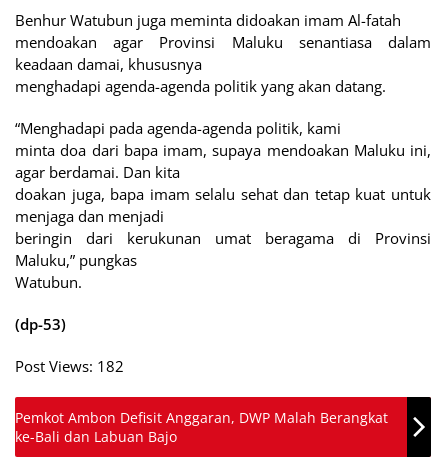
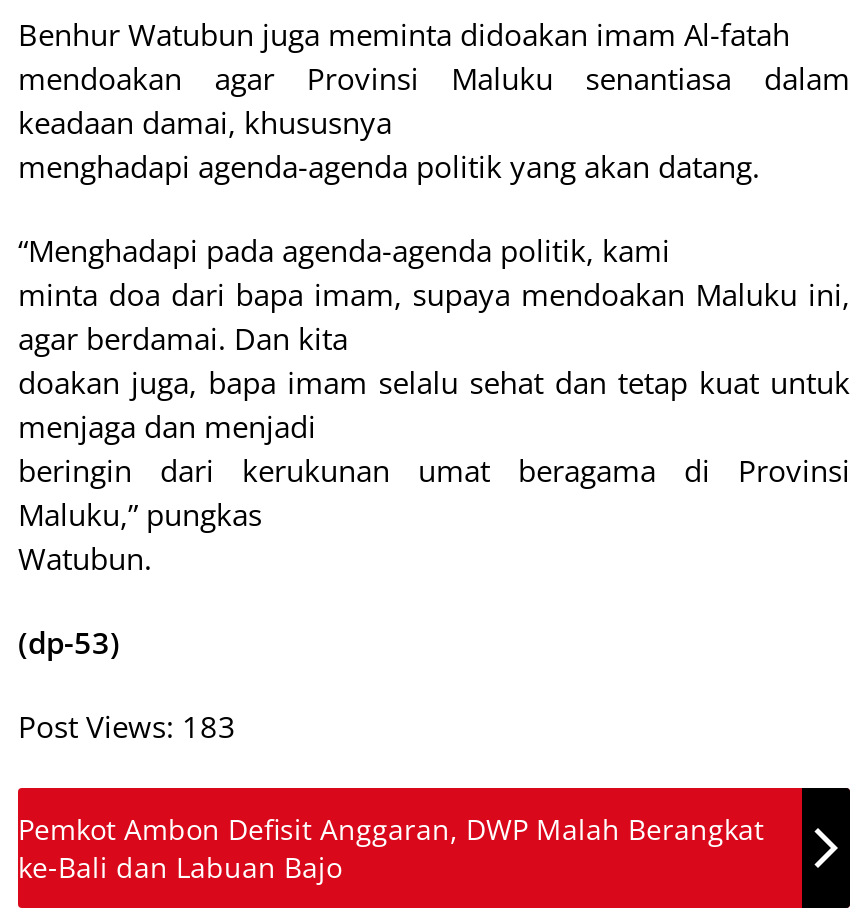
[15,356,124,376] Post Views: 182 -> [18,707,236,747] Post Views: 183

